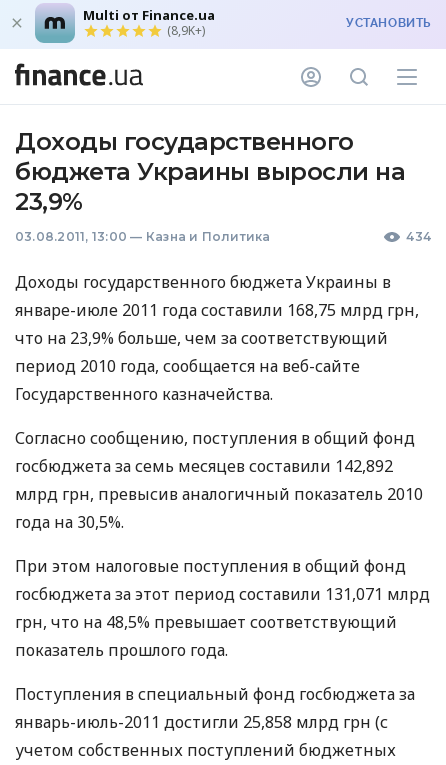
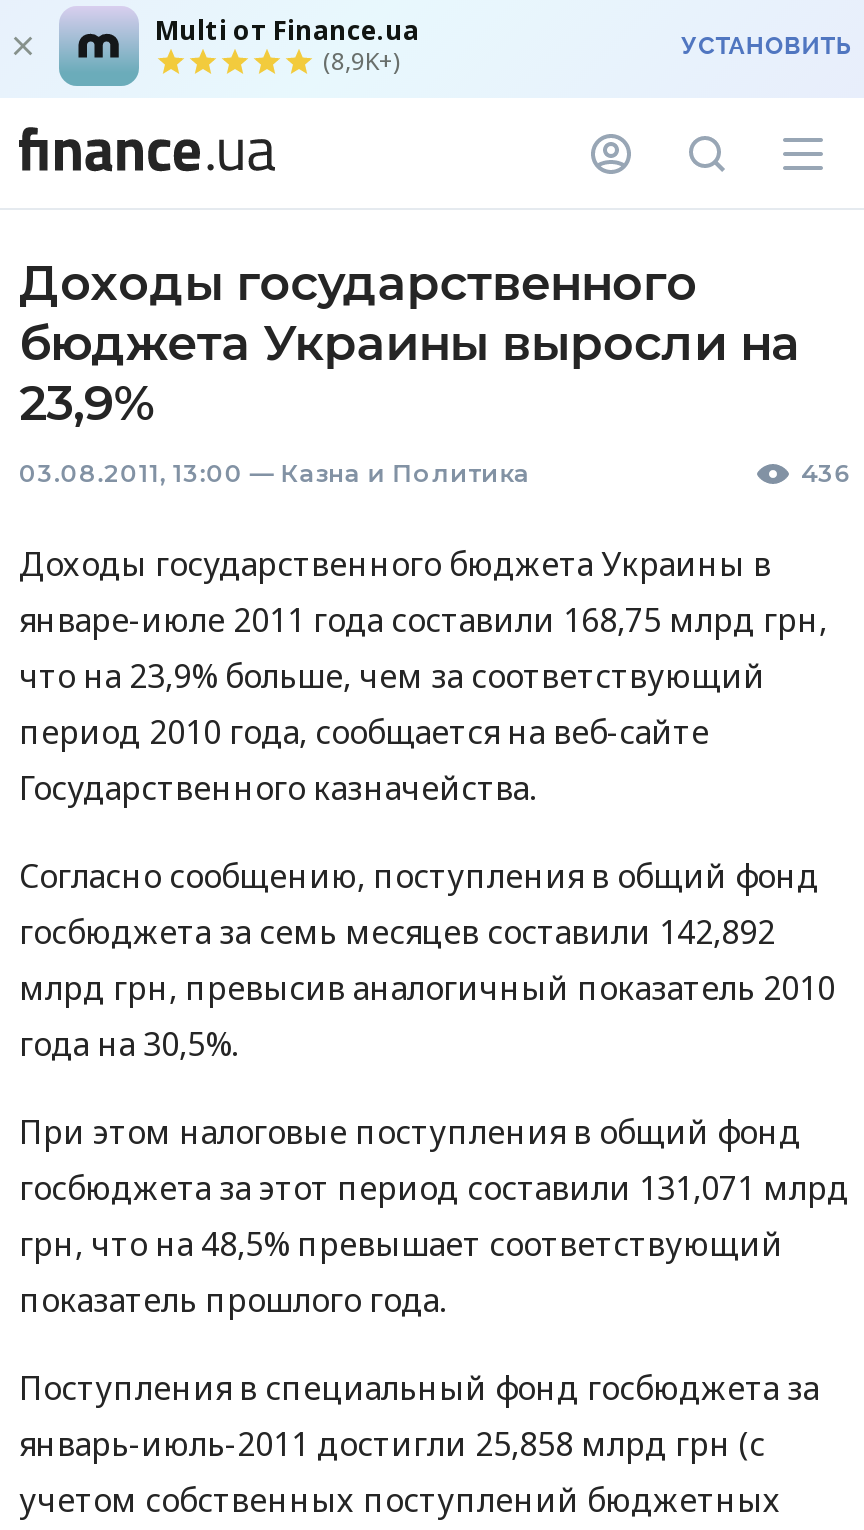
[406,229,431,244] 434 -> [802,458,851,488] 436

